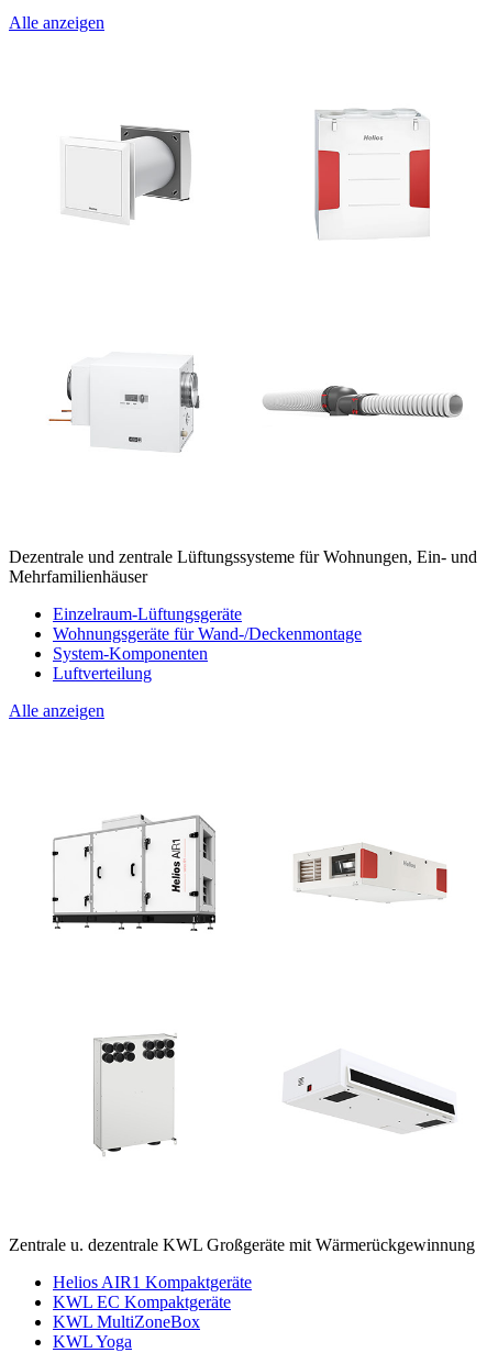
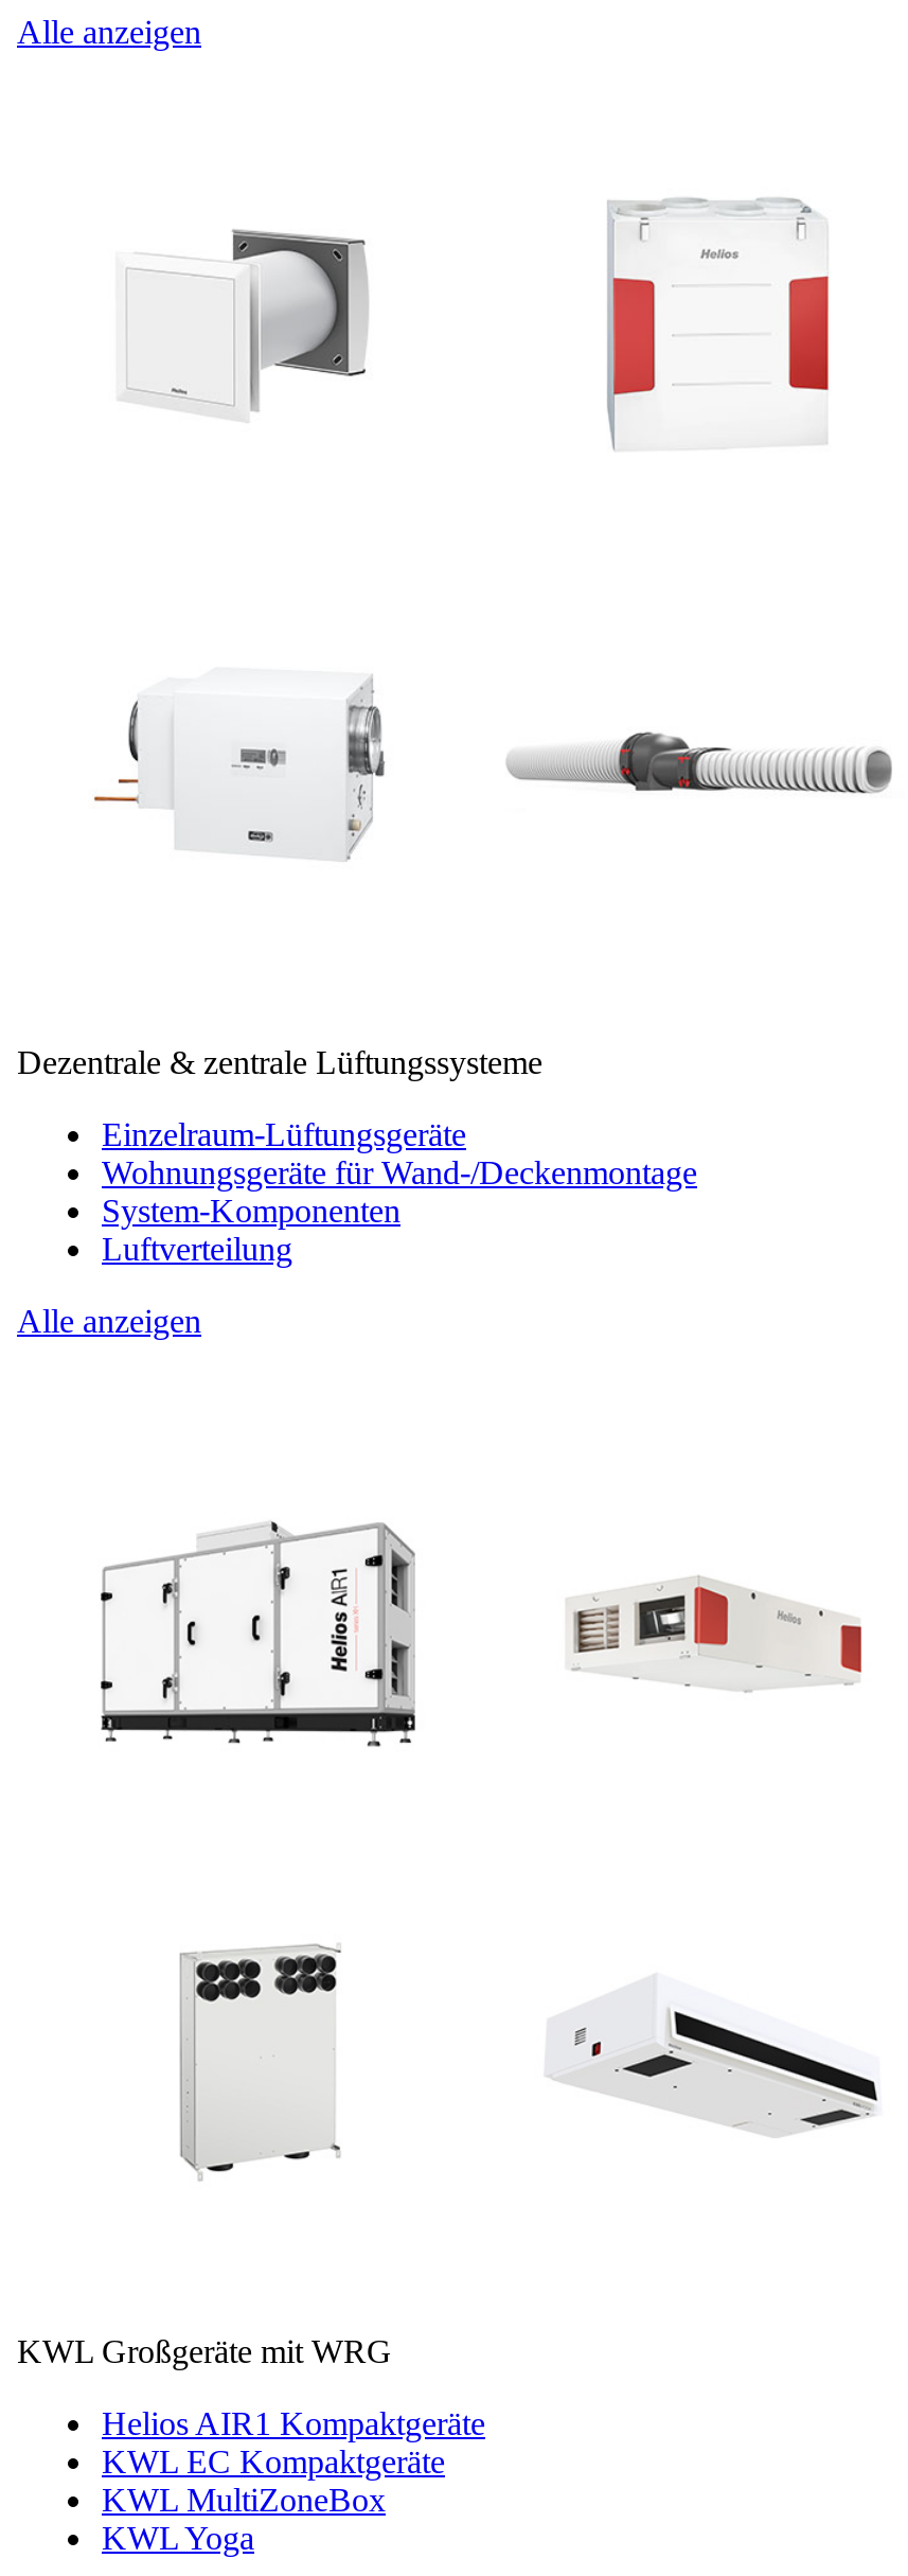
[9,548,477,586] Dezentrale und zentrale Lüftungssysteme für Wohnungen, Ein- und | Mehrfamilienhäuser -> [17,1045,542,1081] Dezentrale & zentrale Lüftungssysteme
[9,1236,475,1254] Zentrale u. dezentrale KWL Großgeräte mit Wärmerückgewinnung -> [17,2334,392,2370] KWL Großgeräte mit WRG

